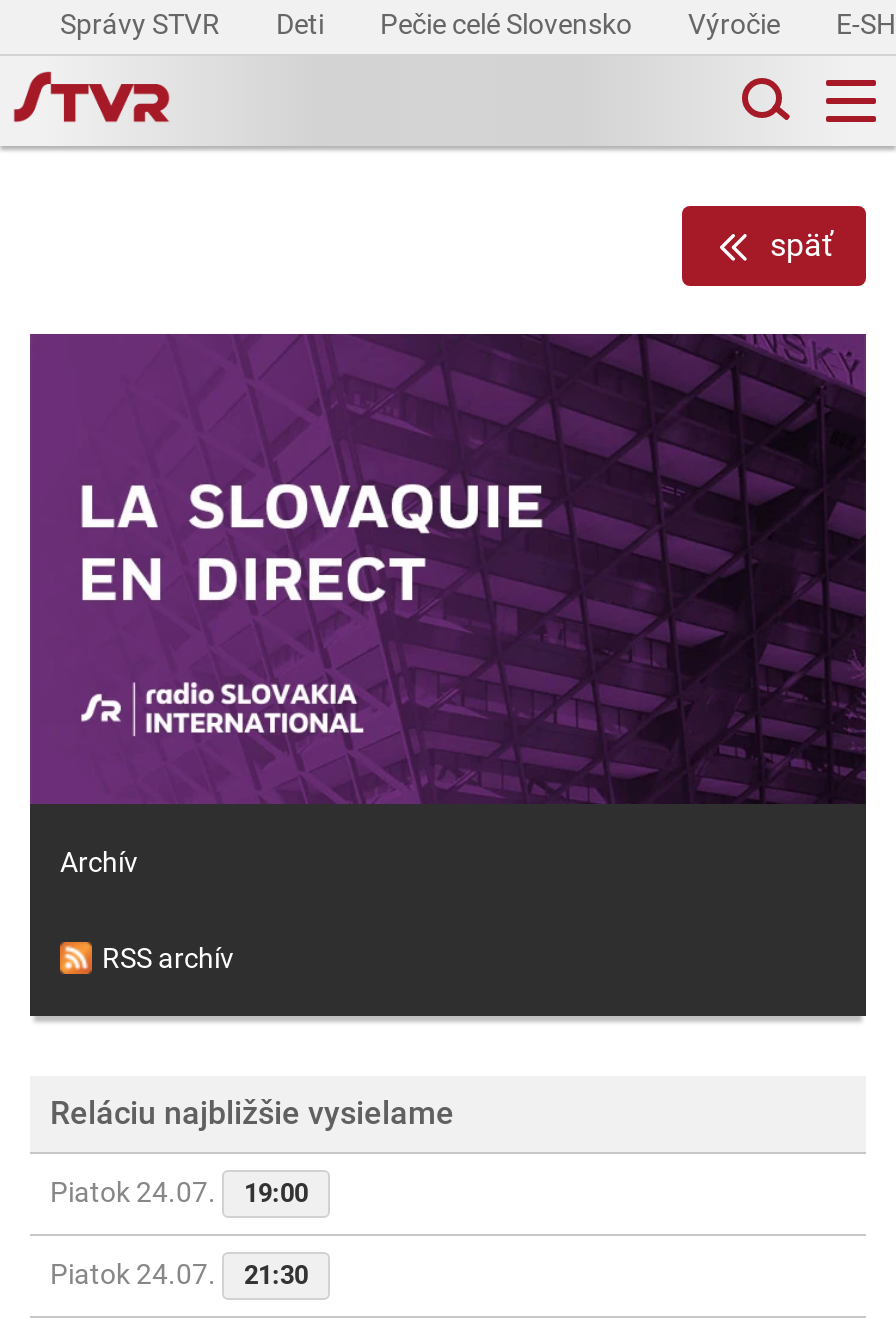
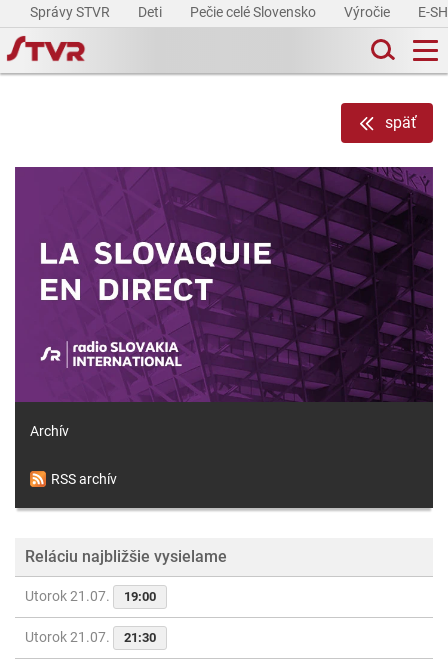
[50,1177,308,1209] Piatok 24.07. 19:00 -> [25,588,156,604] Utorok 21.07. 19:00
[50,1259,308,1291] Piatok 24.07. 21:30 -> [25,629,156,645] Utorok 21.07. 21:30

